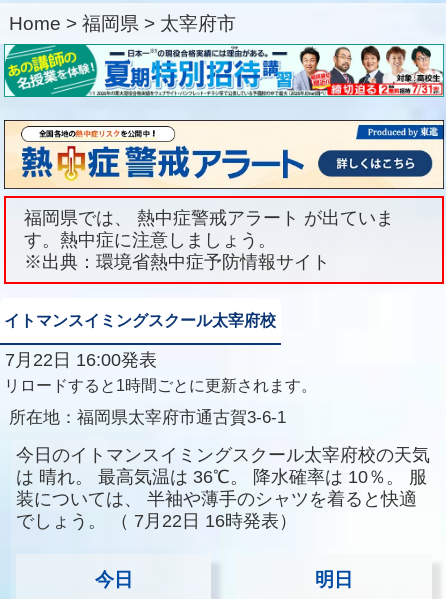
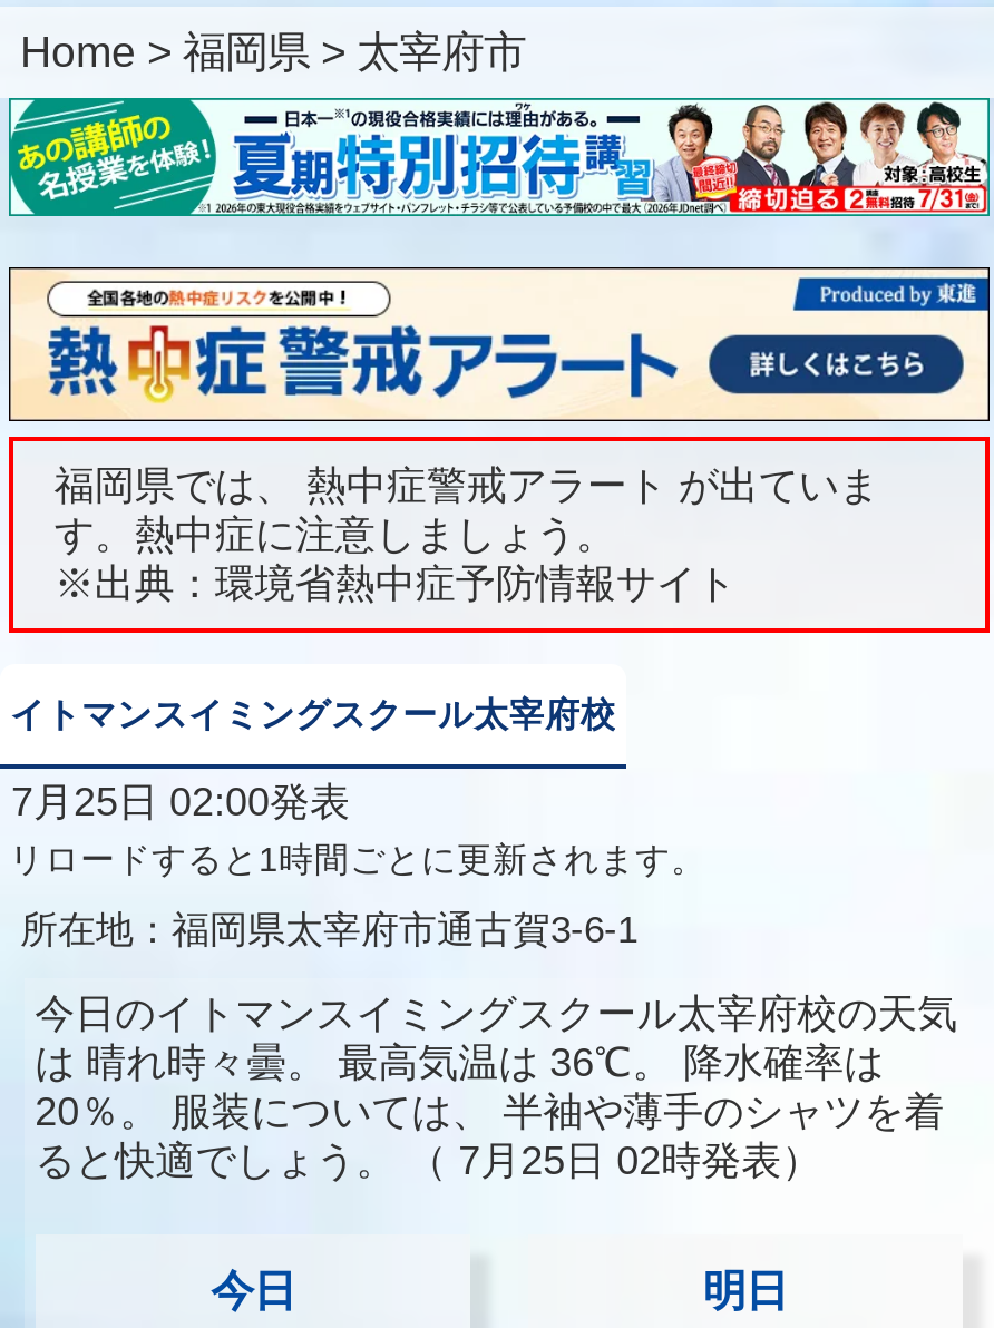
[0,350,157,370] 7月22日 16:00発表 -> [0,780,350,825] 7月25日 02:00発表
[16,467,427,531] は 晴れ。 最高気温は 36℃。 降水確率は 10％。 服 | 装については、 半袖や薄手のシャツを着ると快適 | でしょう。（ 7月22日 16時発表） -> [35,1040,944,1183] は 晴れ時々曇。 最高気温は 36℃。 降水確率は | 20％。 服装については、 半袖や薄手のシャツを着 | ると快適でしょう。（ 7月25日 02時発表）

